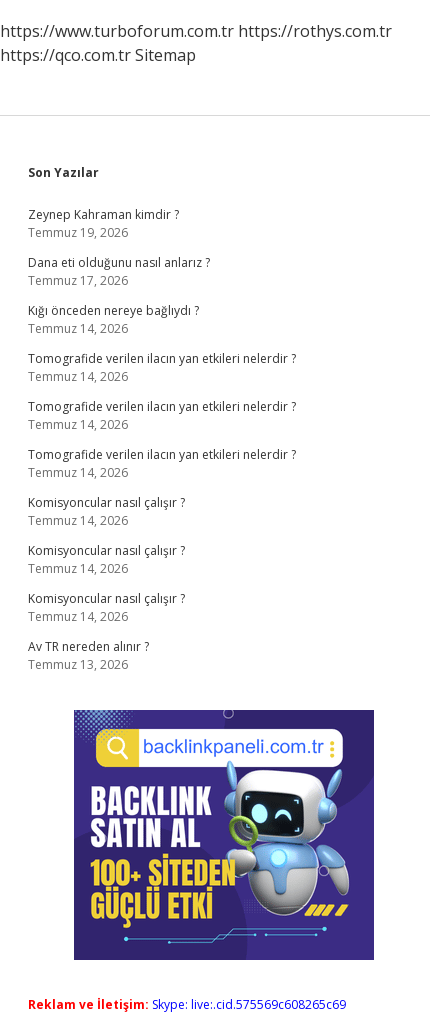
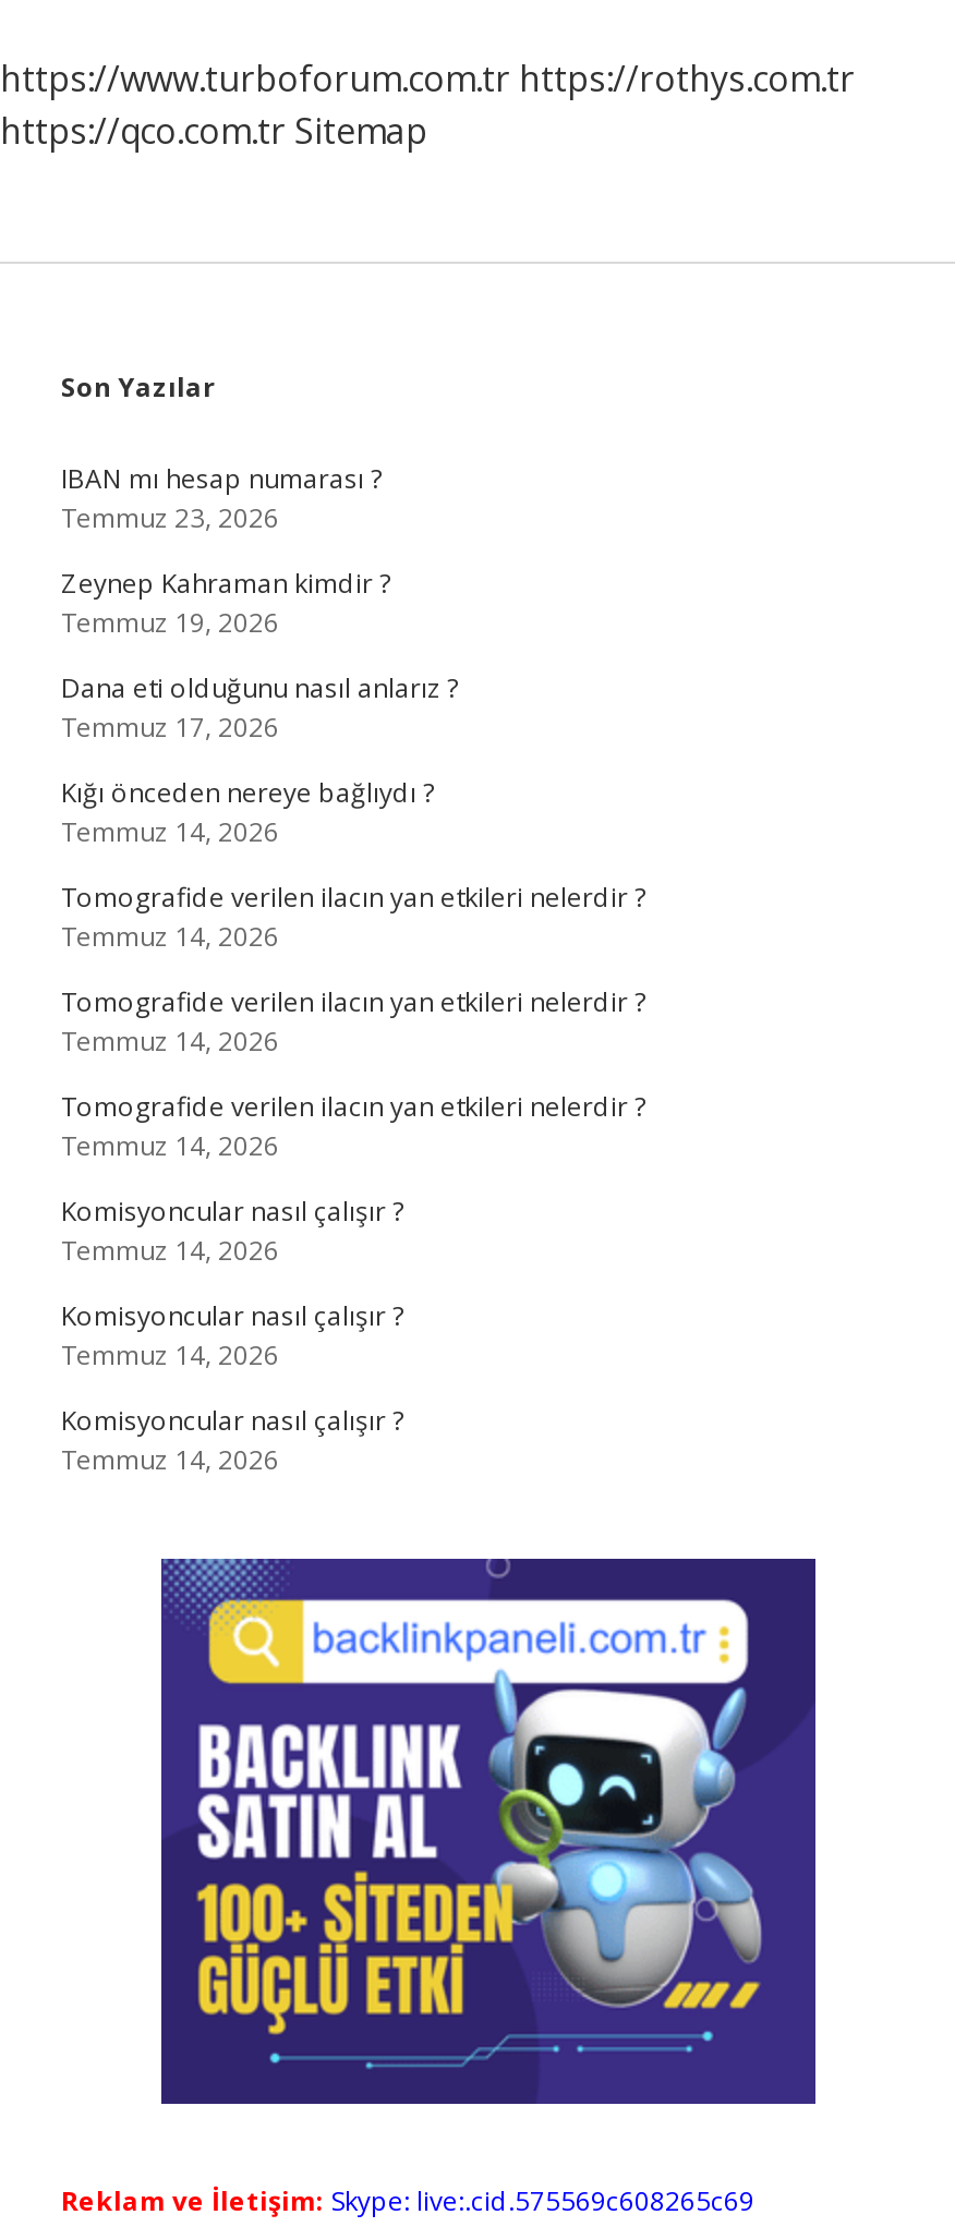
none -> [61,460,382,536] IBAN mı hesap numarası ? | Temmuz 23, 2026
moved [28,206,296,625] -> [61,565,645,1478]: Zeynep Kahraman kimdir ? | Temmuz 19, 2026 | Dana eti olduğunu nasıl anlarız ? | ... | Komisyoncular nasıl çalışır ? | Temmuz 14, 2026
[28,638,149,673] Av TR nereden alınır ? | Temmuz 13, 2026 -> none

